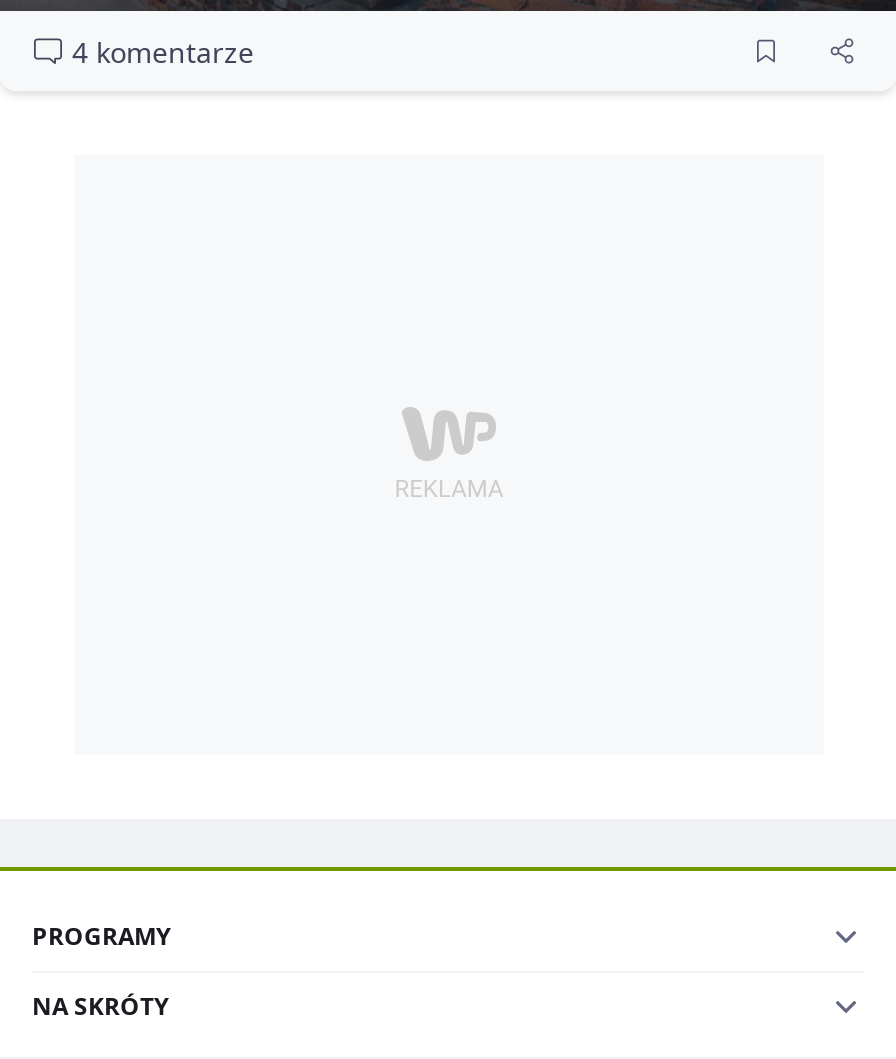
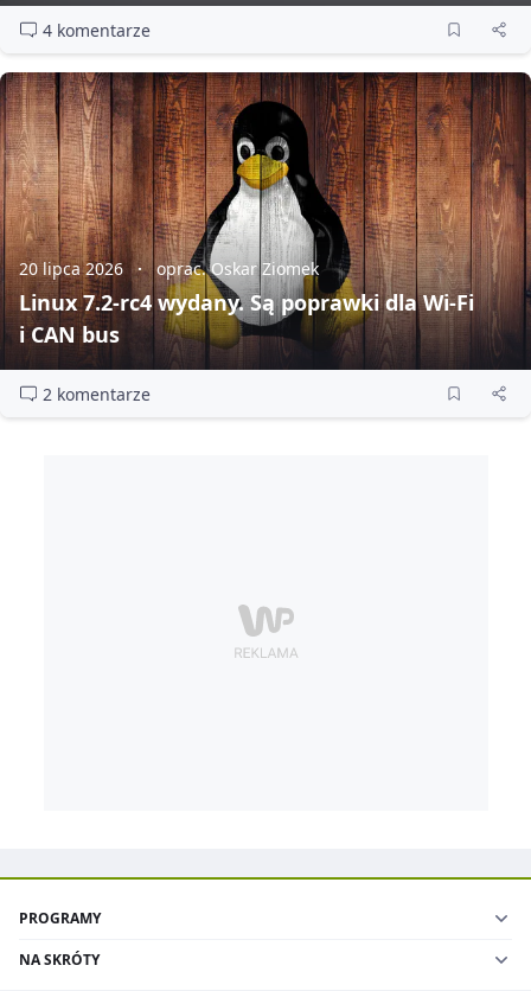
none -> [4,71,527,405] [image] | 20 lipca 2026 | oprac. Oskar Ziomek | Linux 7.2‑rc4 wydany. Są poprawki dla Wi‑Fi | i CAN bus | 2 komentarze

